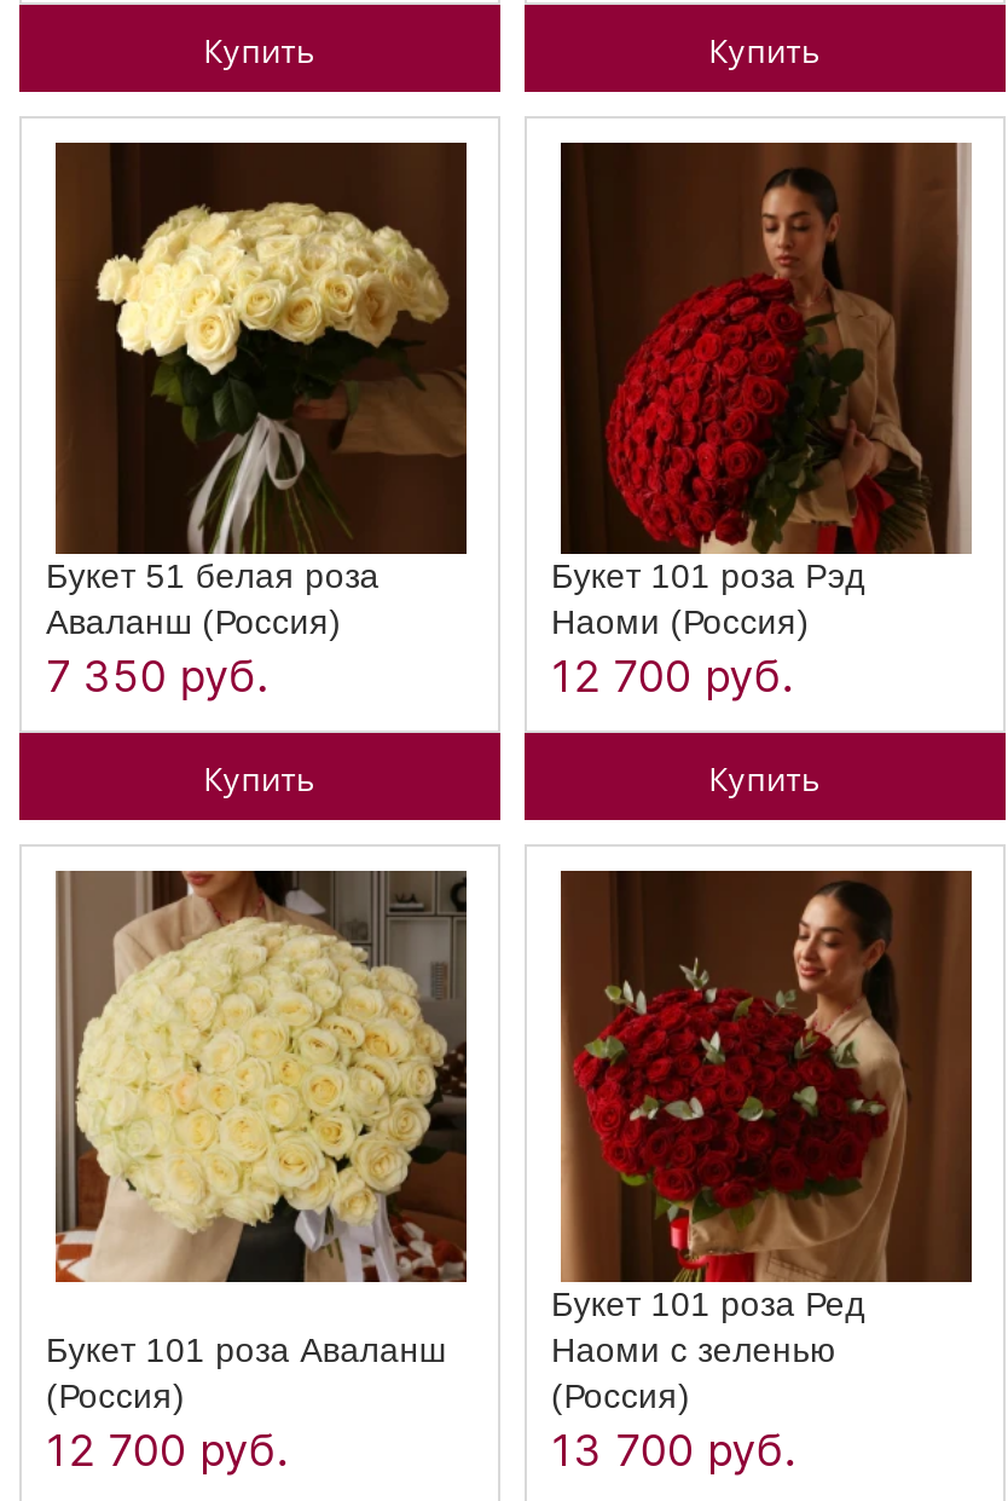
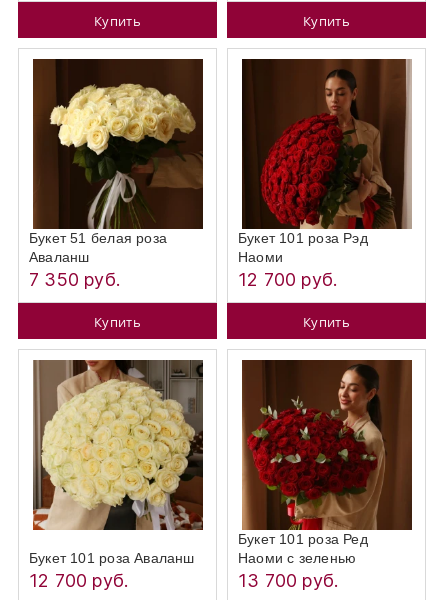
[46,602,342,641] Аваланш (Россия) -> [29,249,89,265] Аваланш
[551,602,810,641] Наоми (Россия) -> [238,249,283,265] Наоми
[46,1376,185,1415] (Россия) -> none
[551,1376,691,1415] (Россия) -> none

